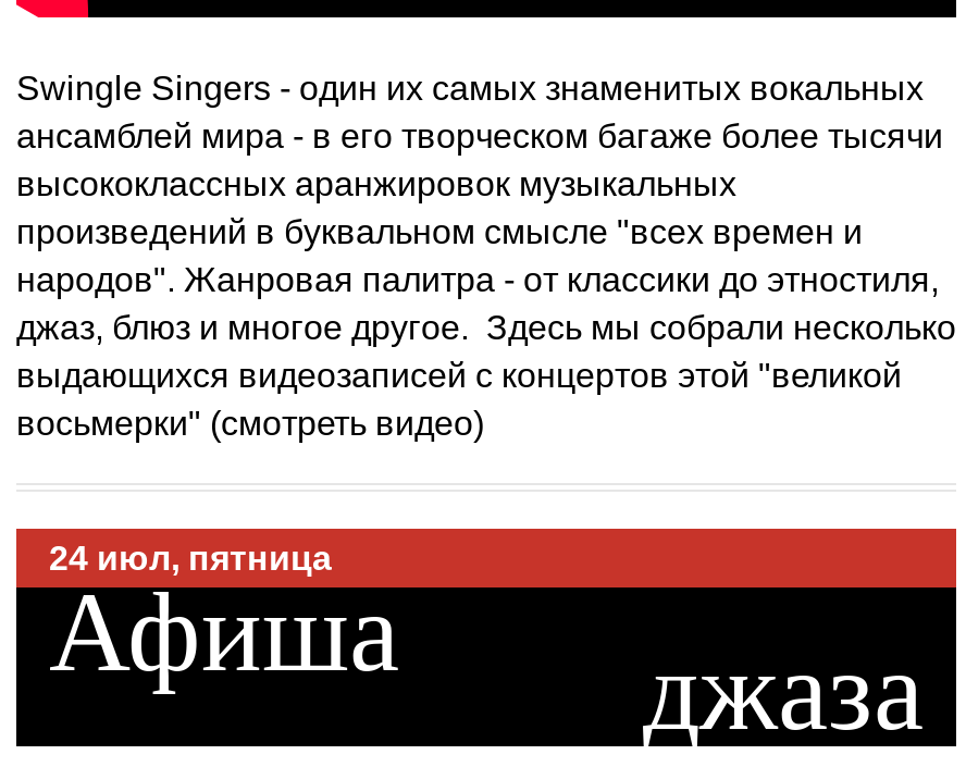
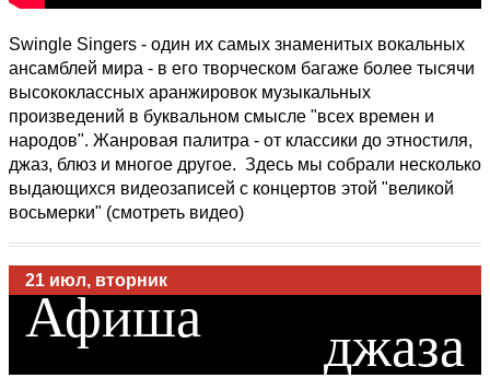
[49,539,332,576] 24 июл, пятница -> [25,271,167,289] 21 июл, вторник

